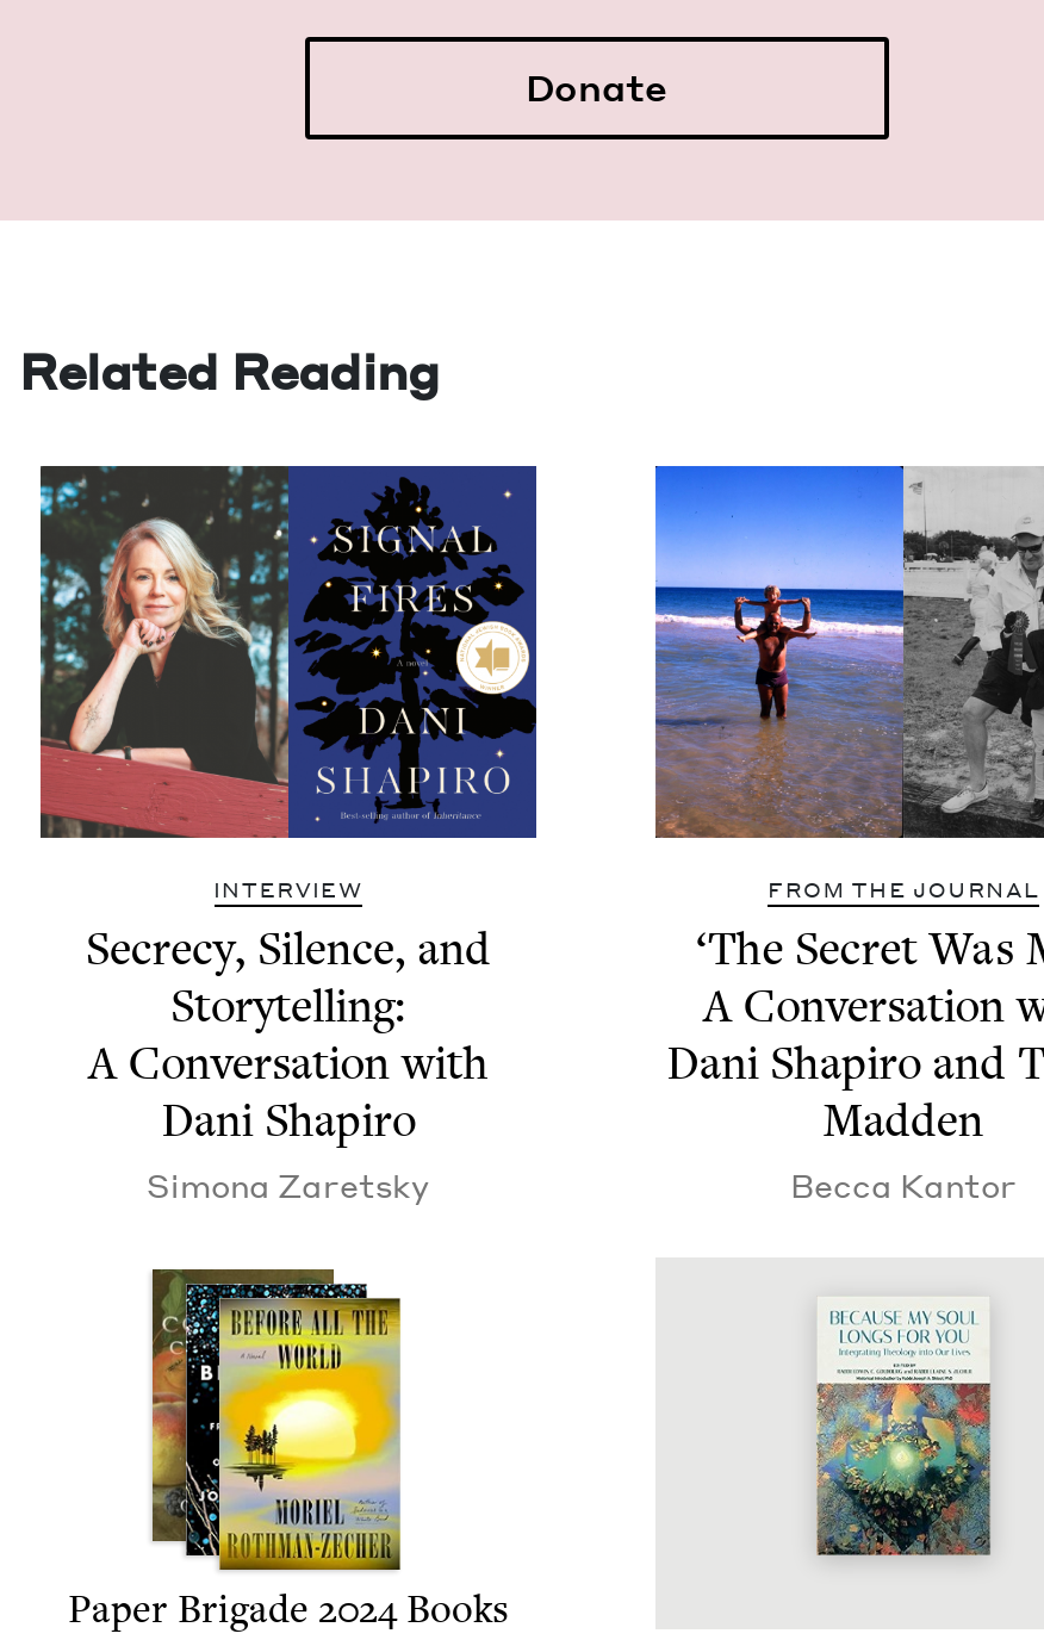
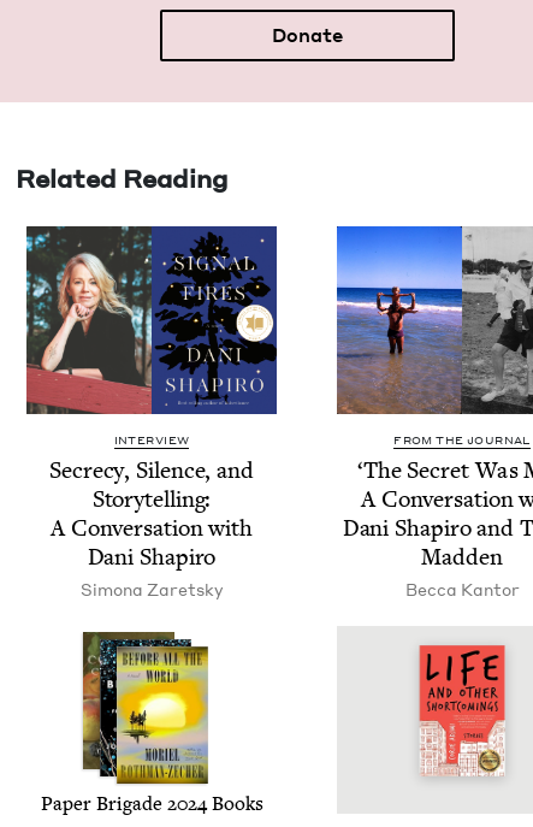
[815,1296,992,1558] [image] -> [419,644,505,776] [image]

